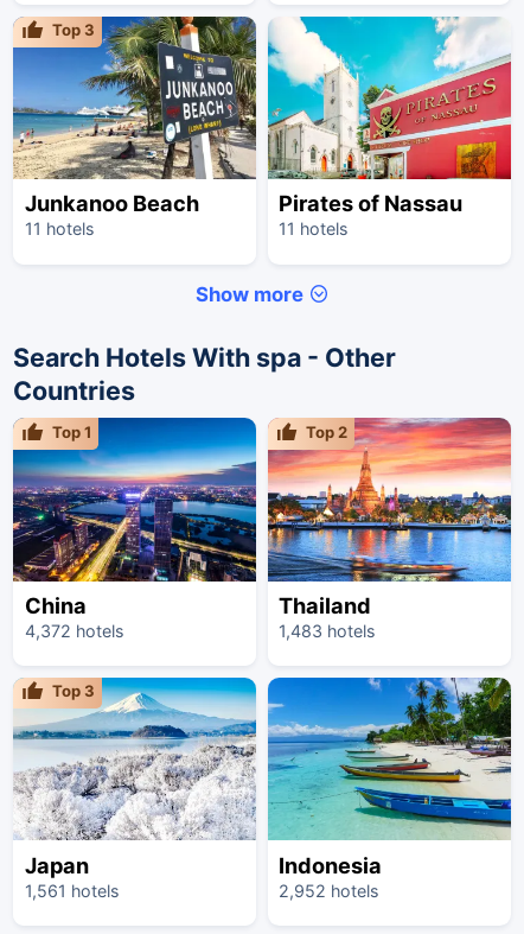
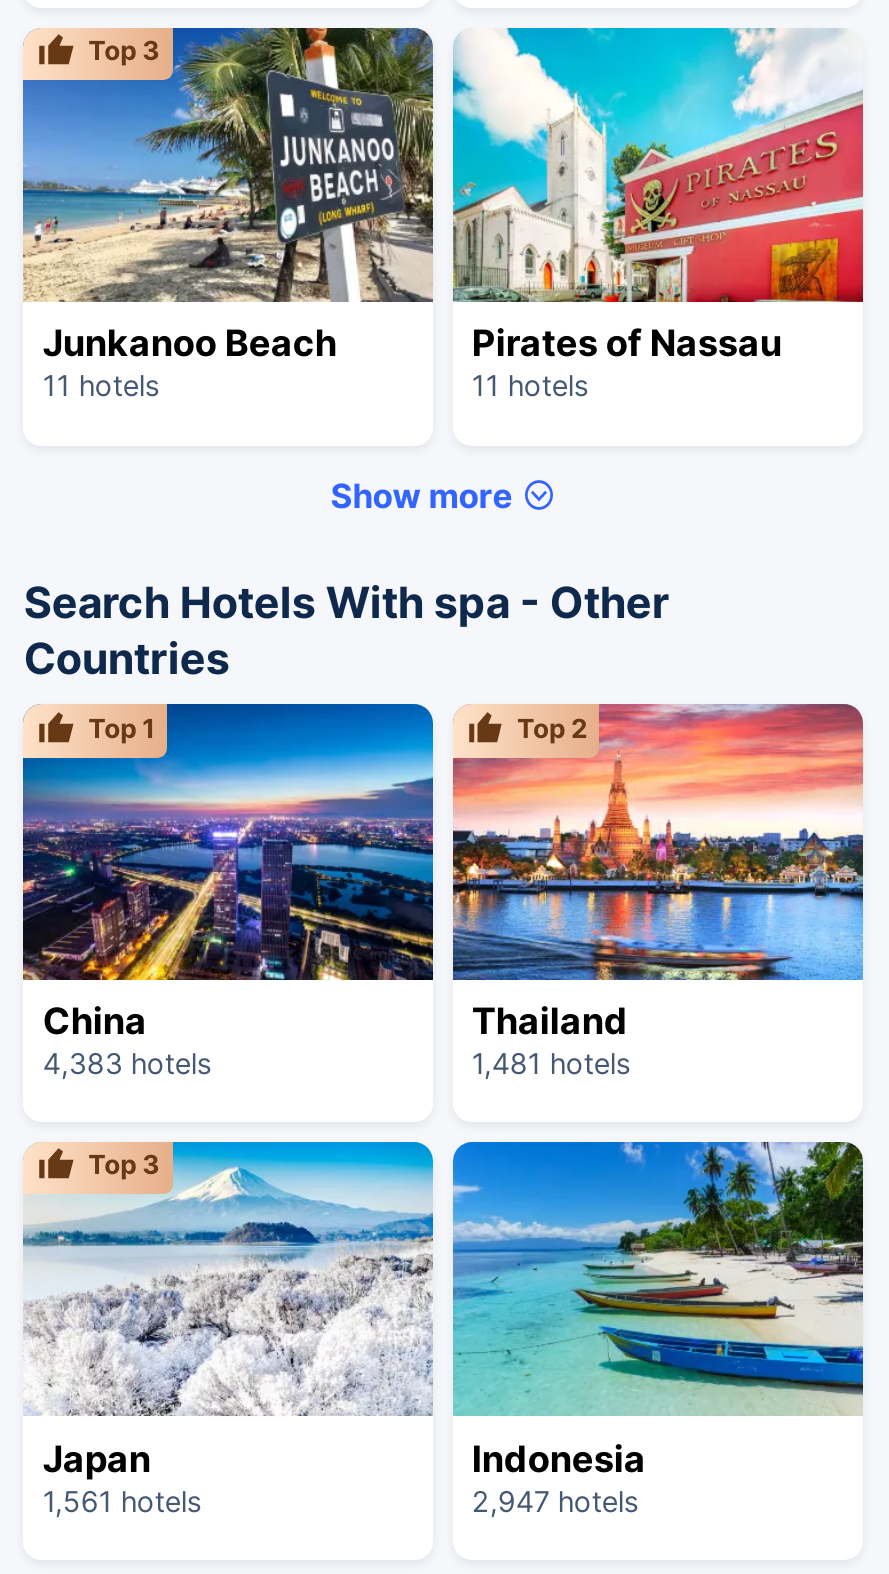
[25,621,123,641] 4,372 hotels -> [43,1046,211,1080] 4,383 hotels
[279,621,375,641] 1,483 hotels -> [472,1046,630,1080] 1,481 hotels
[279,880,379,901] 2,952 hotels -> [472,1484,638,1518] 2,947 hotels

